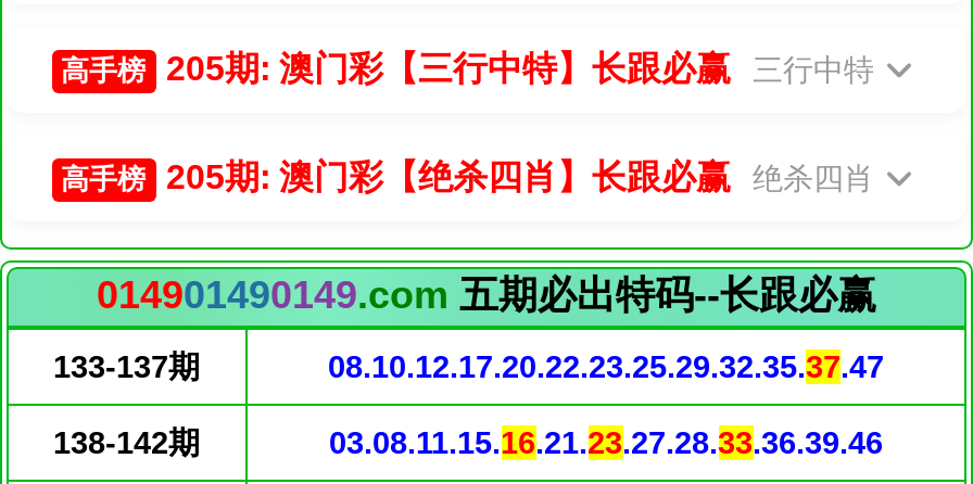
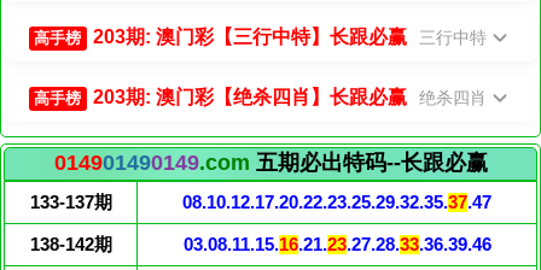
[166,48,731,85] 205期: 澳门彩【三行中特】长跟必赢 -> [92,27,406,47] 203期: 澳门彩【三行中特】长跟必赢
[166,157,731,194] 205期: 澳门彩【绝杀四肖】长跟必赢 -> [92,87,406,108] 203期: 澳门彩【绝杀四肖】长跟必赢

